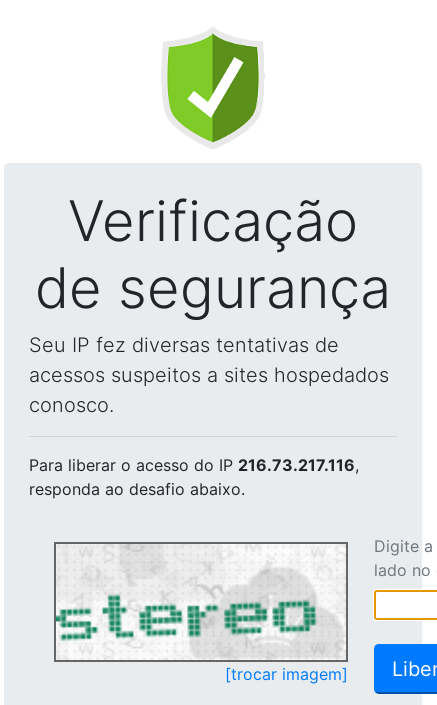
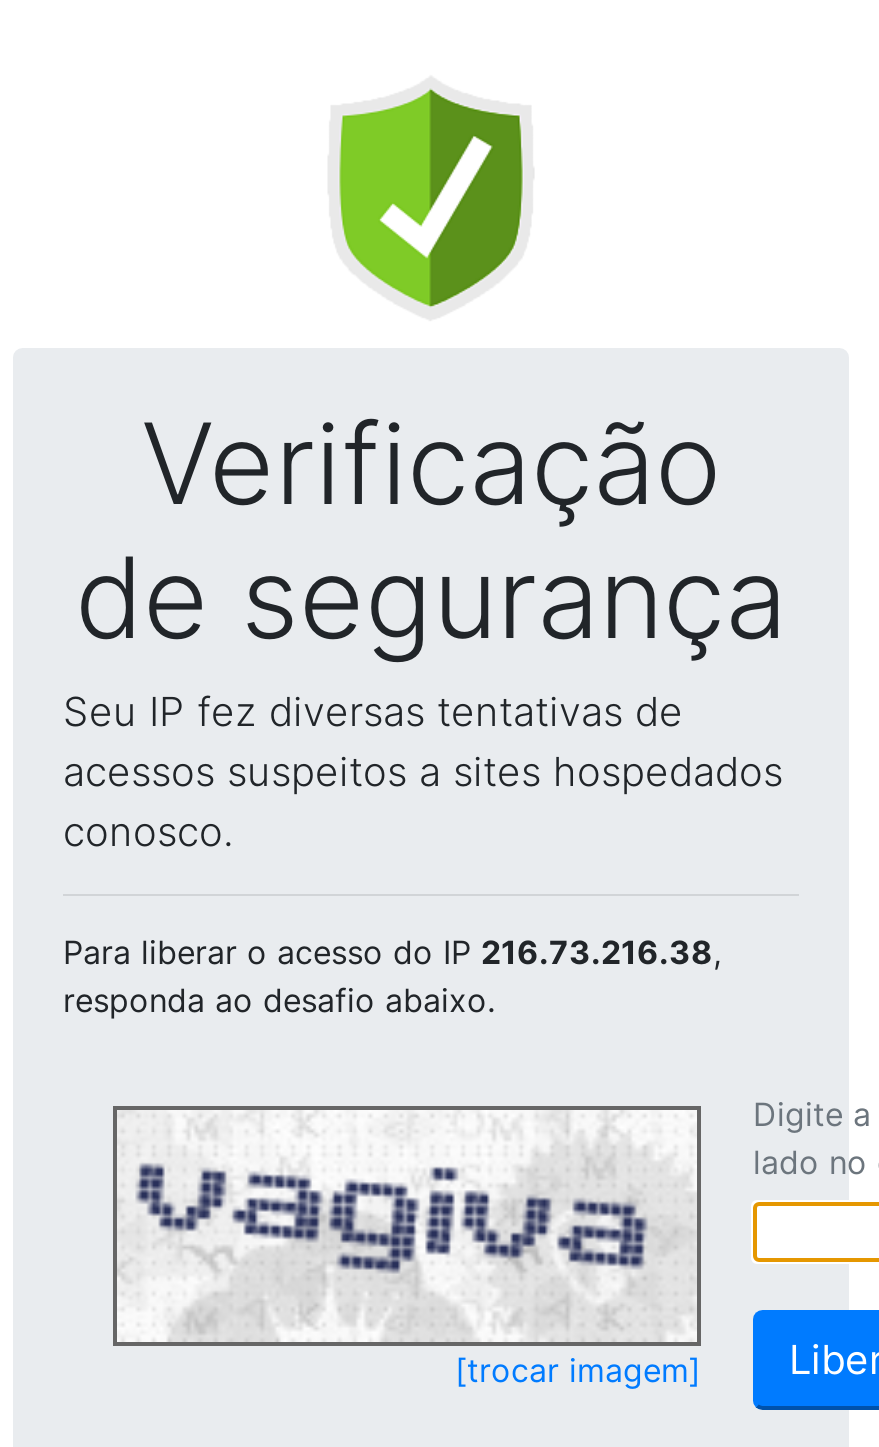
[29,455,359,475] Para liberar o acesso do IP 216.73.217.116, -> [63,932,721,972] Para liberar o acesso do IP 216.73.216.38,
[55,547,336,658] [image] -> [117,1114,679,1336] [image]

